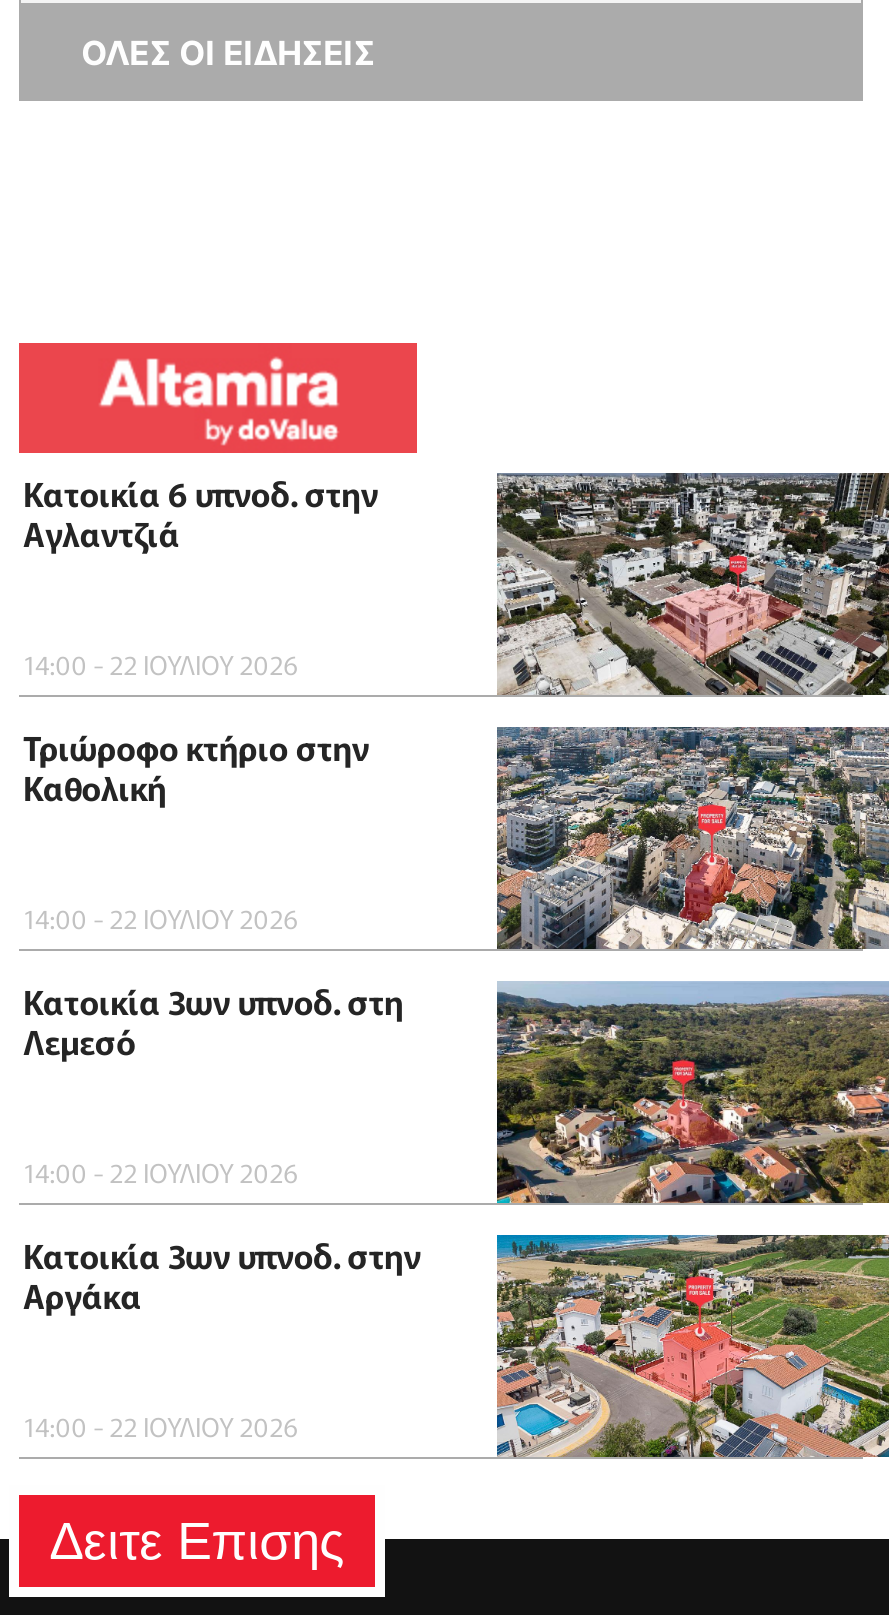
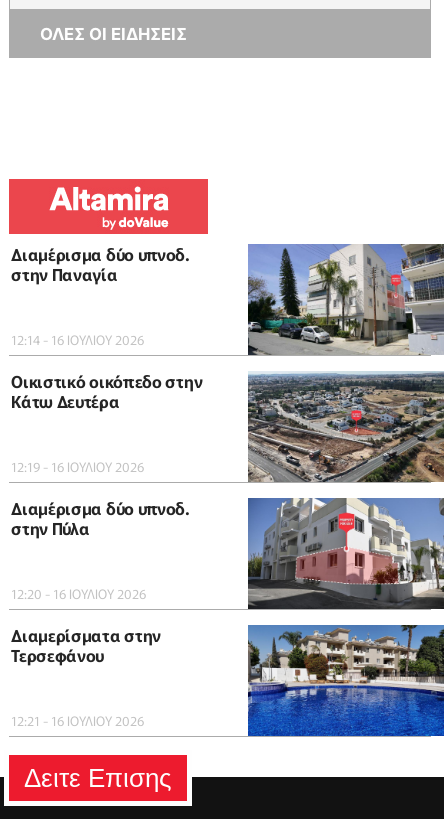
[23,470,378,558] Κατοικία 6 υπνοδ. στην | Αγλαντζιά -> [11,242,189,286] Διαμέρισμα δύο υπνοδ. | στην Παναγία
[495,471,883,697] [image] -> [247,243,441,356] [image]
[23,646,297,684] 14:00 - 22 ΙΟΥΛΙΟΥ 2026 -> [11,330,144,349] 12:14 - 16 ΙΟΥΛΙΟΥ 2026
[23,724,369,812] Τριώροφο κτήριο στην | Καθολική -> [11,369,202,413] Οικιστικό οικόπεδο στην | Κάτω Δευτέρα
[495,725,883,951] [image] -> [248,371,441,483] [image]
[23,900,297,938] 14:00 - 22 ΙΟΥΛΙΟΥ 2026 -> [11,457,144,476] 12:19 - 16 ΙΟΥΛΙΟΥ 2026
[23,978,403,1066] Κατοικία 3ων υπνοδ. στη | Λεμεσό -> [11,496,189,540] Διαμέρισμα δύο υπνοδ. | στην Πύλα
[495,981,883,1205] [image] -> [247,498,441,610] [image]
[23,1153,297,1191] 14:00 - 22 ΙΟΥΛΙΟΥ 2026 -> [11,584,146,603] 12:20 - 16 ΙΟΥΛΙΟΥ 2026
[23,1231,421,1319] Κατοικία 3ων υπνοδ. στην | Αργάκα -> [11,623,161,667] Διαμερίσματα στην | Τερσεφάνου
[495,1233,883,1459] [image] -> [247,624,441,737] [image]
[23,1407,297,1445] 14:00 - 22 ΙΟΥΛΙΟΥ 2026 -> [11,711,144,730] 12:21 - 16 ΙΟΥΛΙΟΥ 2026

